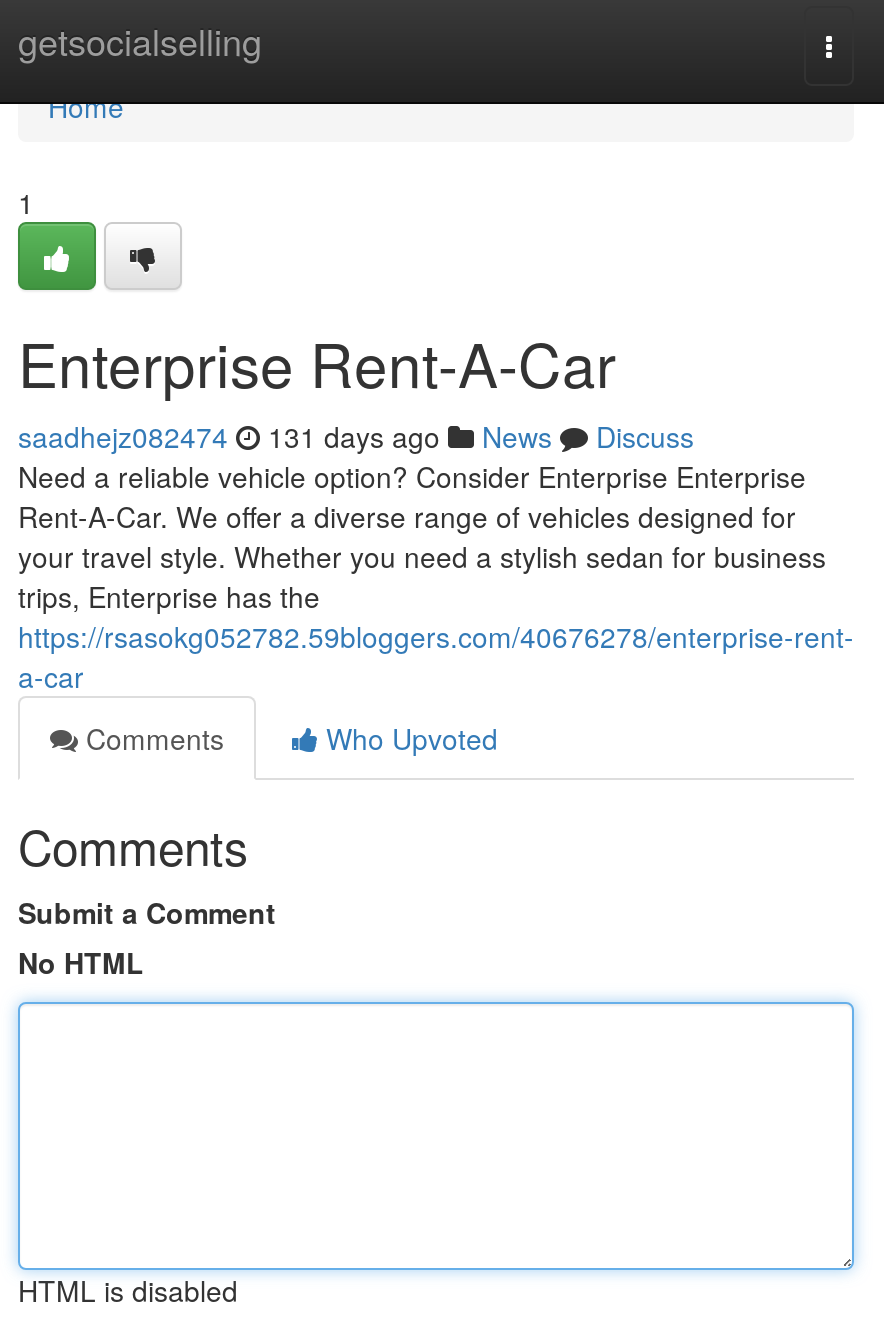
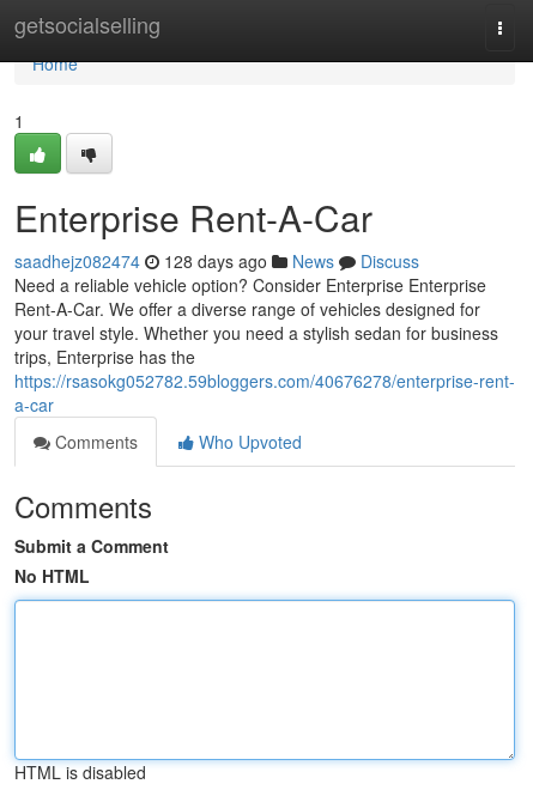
[18,416,694,456] saadhejz082474 131 days ago News Discuss -> [14,249,419,273] saadhejz082474 128 days ago News Discuss

